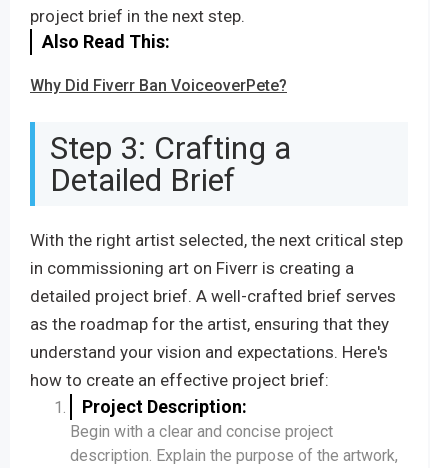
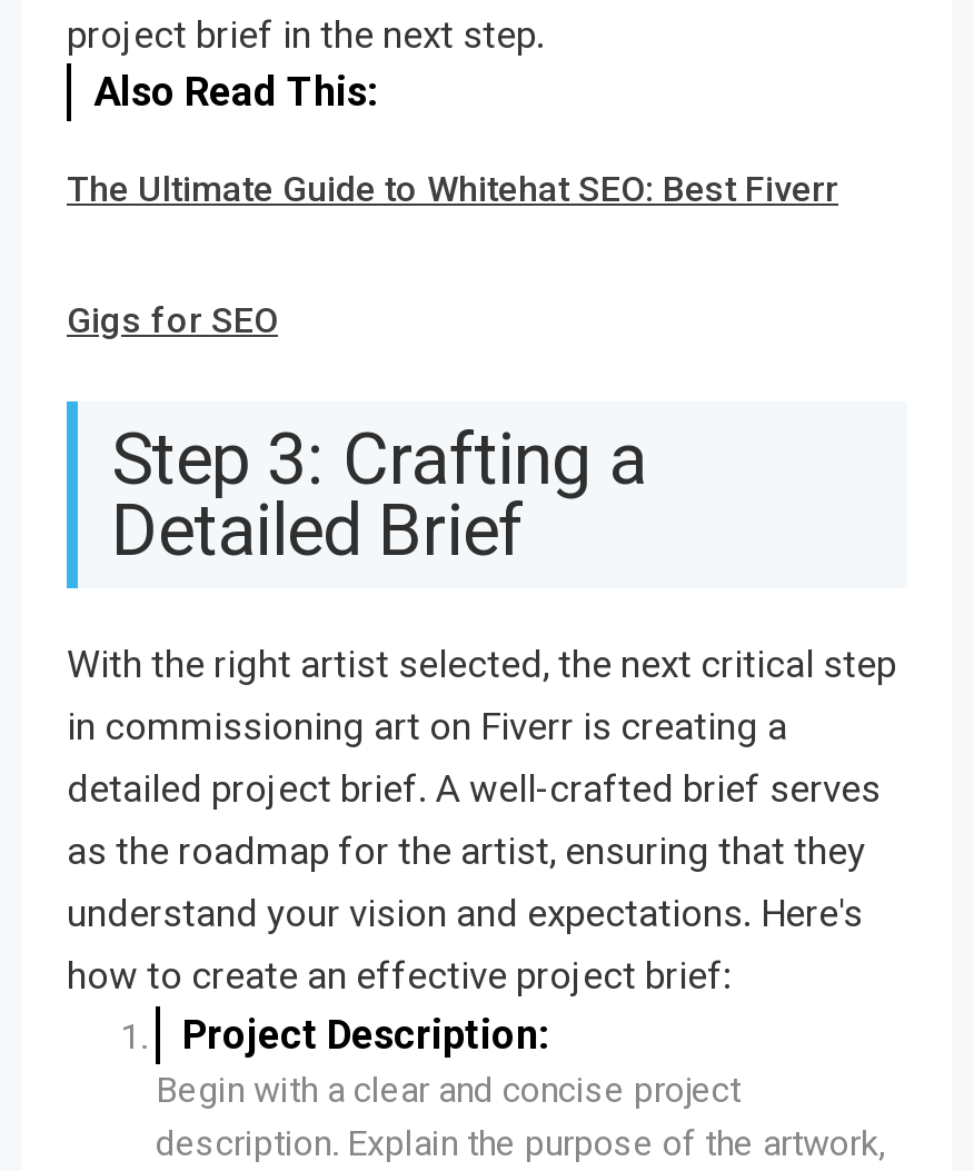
[30,76,287,95] Why Did Fiverr Ban VoiceoverPete? -> [67,168,838,342] The Ultimate Guide to Whitehat SEO: Best Fiverr | Gigs for SEO

